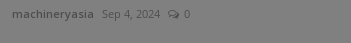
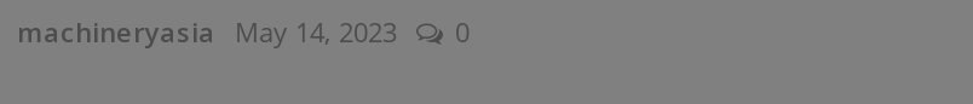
[12,6,160,21] machineryasia Sep 4, 2024 -> [17,12,397,49] machineryasia May 14, 2023

